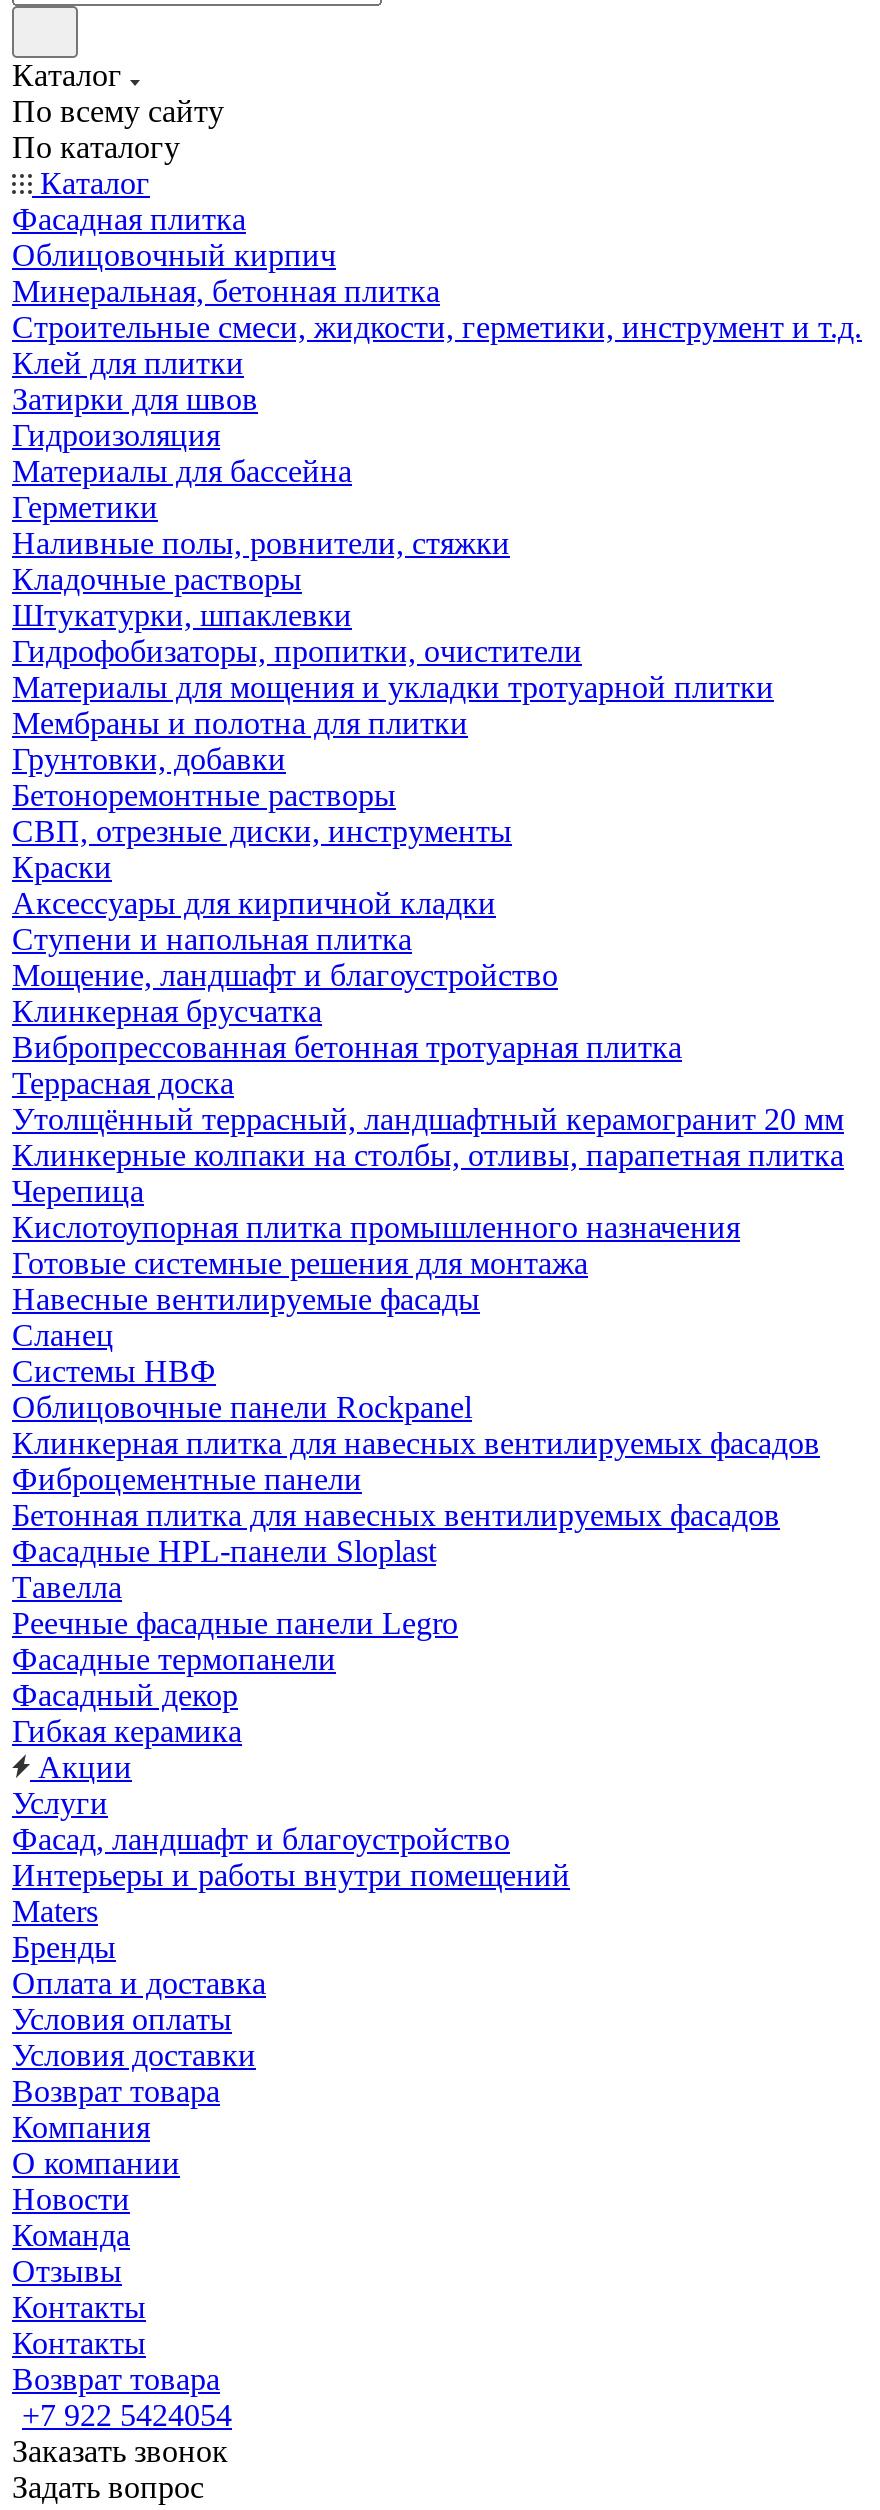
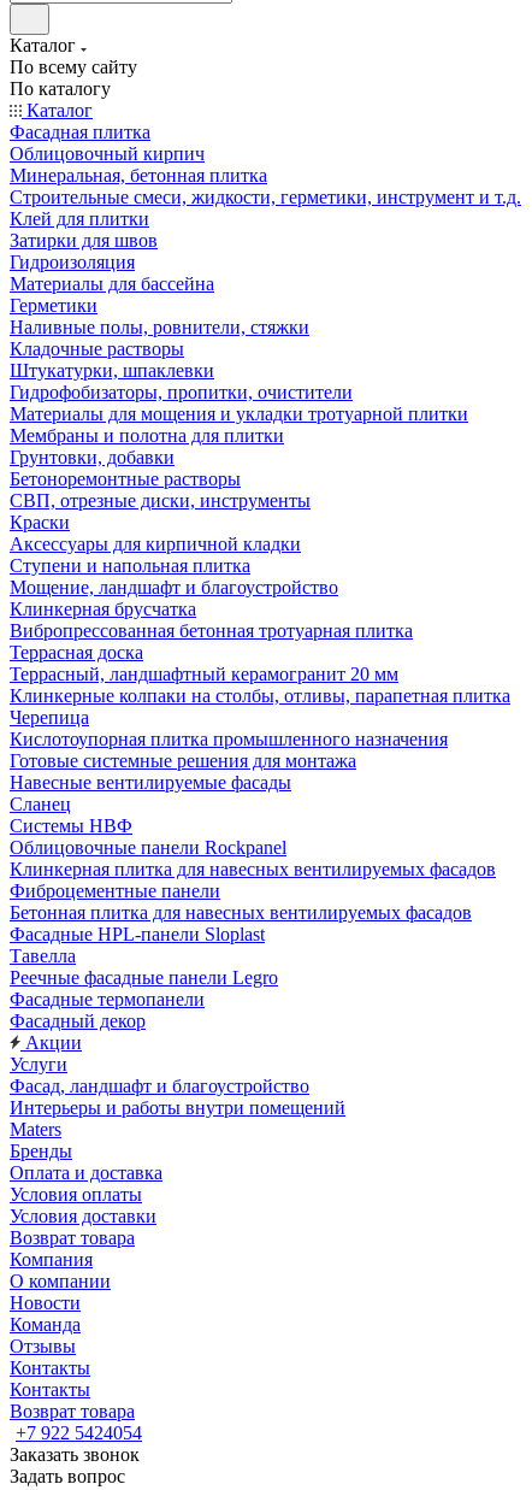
[12,1102,844,1136] Утолщённый террасный, ландшафтный керамогранит 20 мм -> [10,664,398,684] Террасный, ландшафтный керамогранит 20 мм
[12,1714,242,1748] Гибкая керамика -> none

